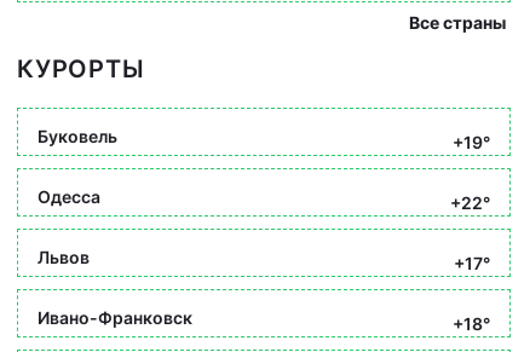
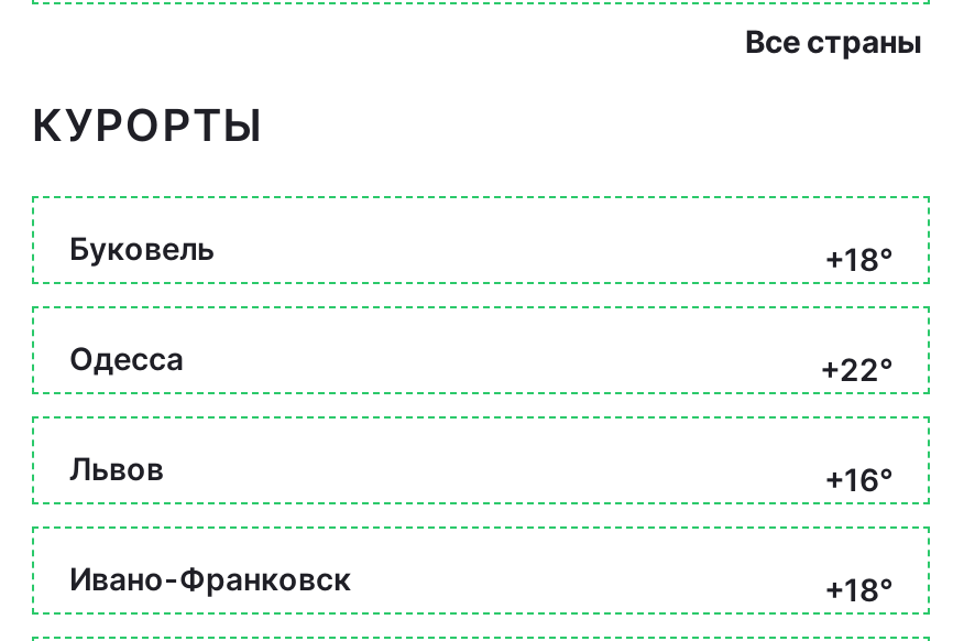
[453,132,490,152] +19° -> [824,240,892,278] +18°
[454,253,490,273] +17° -> [824,460,892,498] +16°

